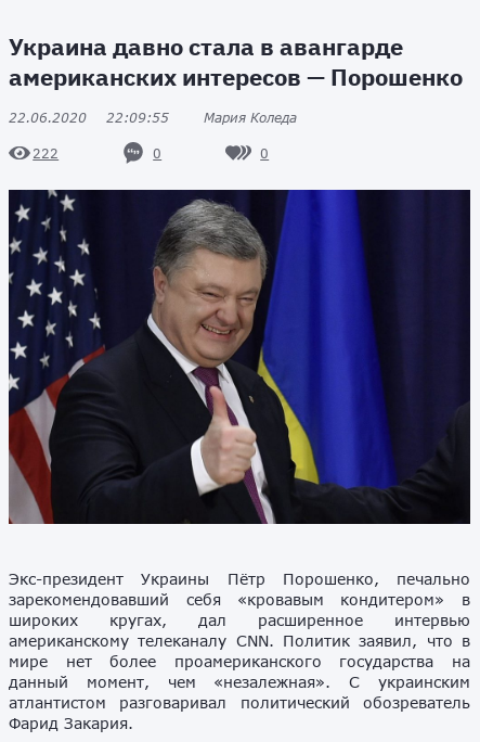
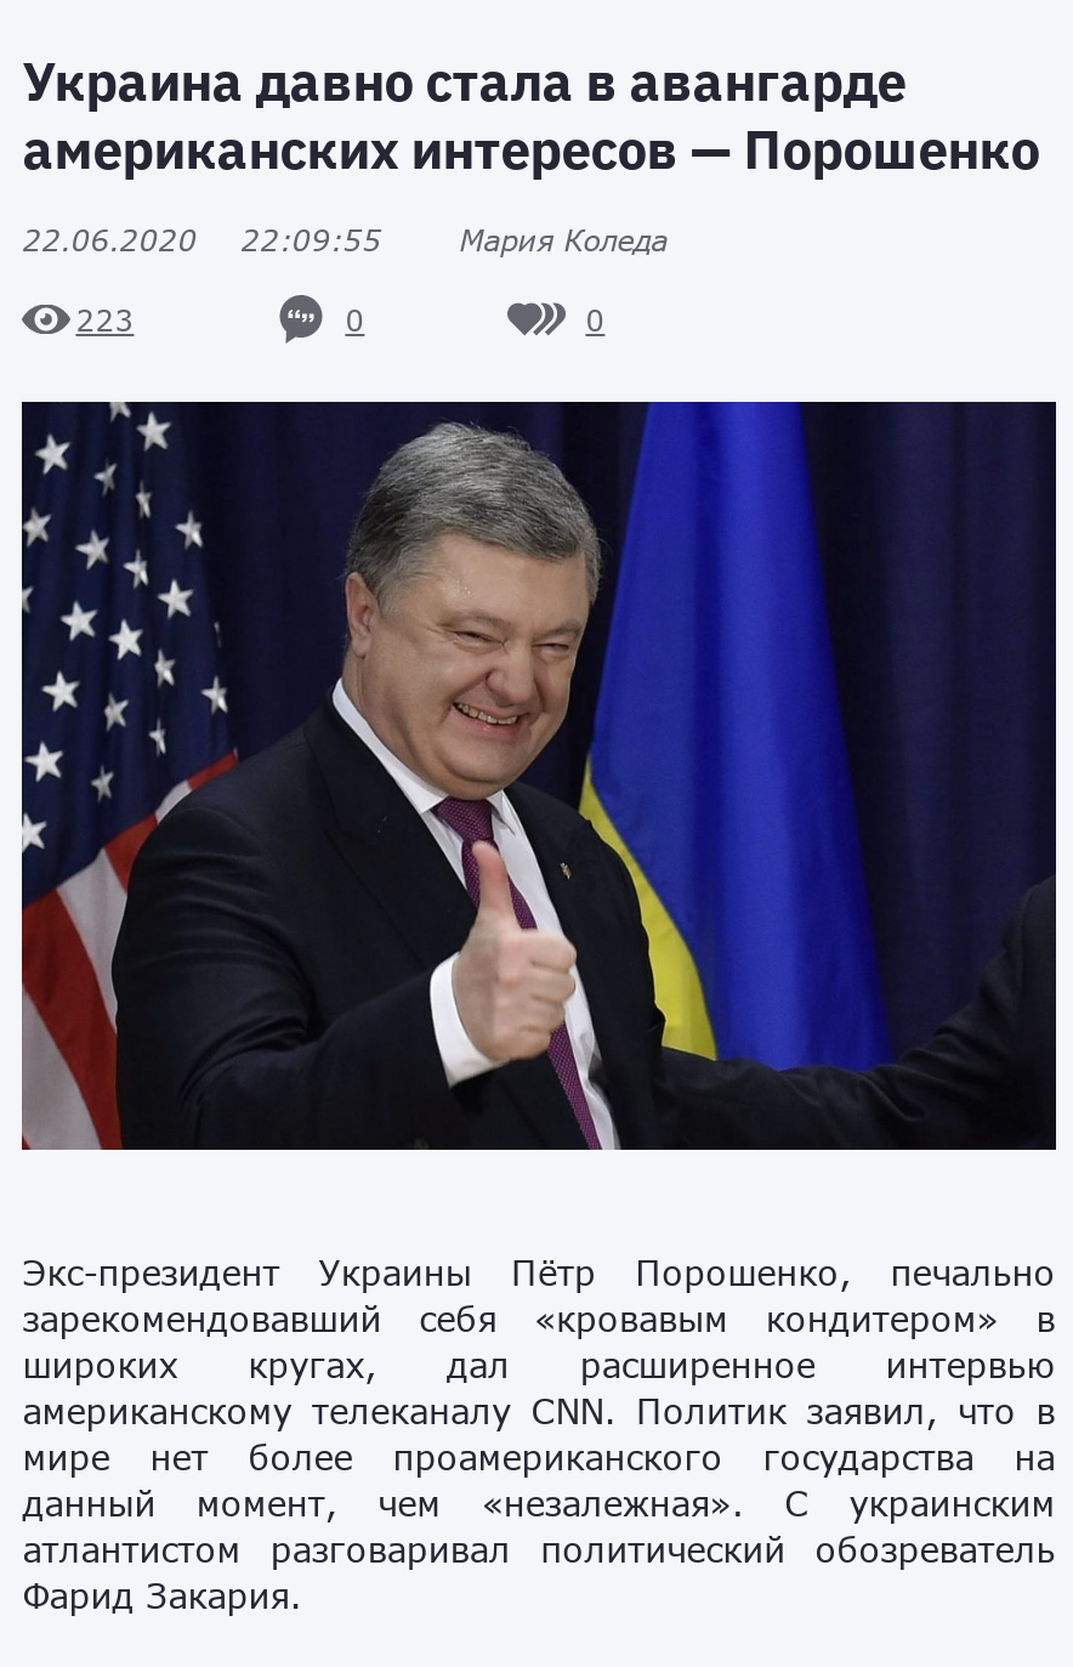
[33,145,59,162] 222 -> [76,302,134,339] 223

